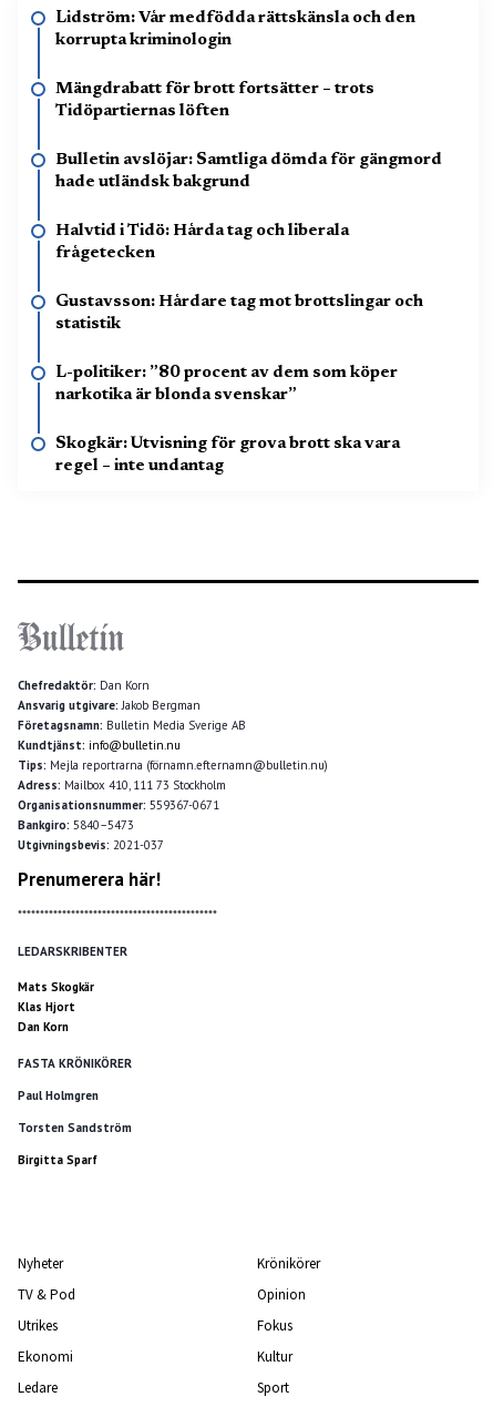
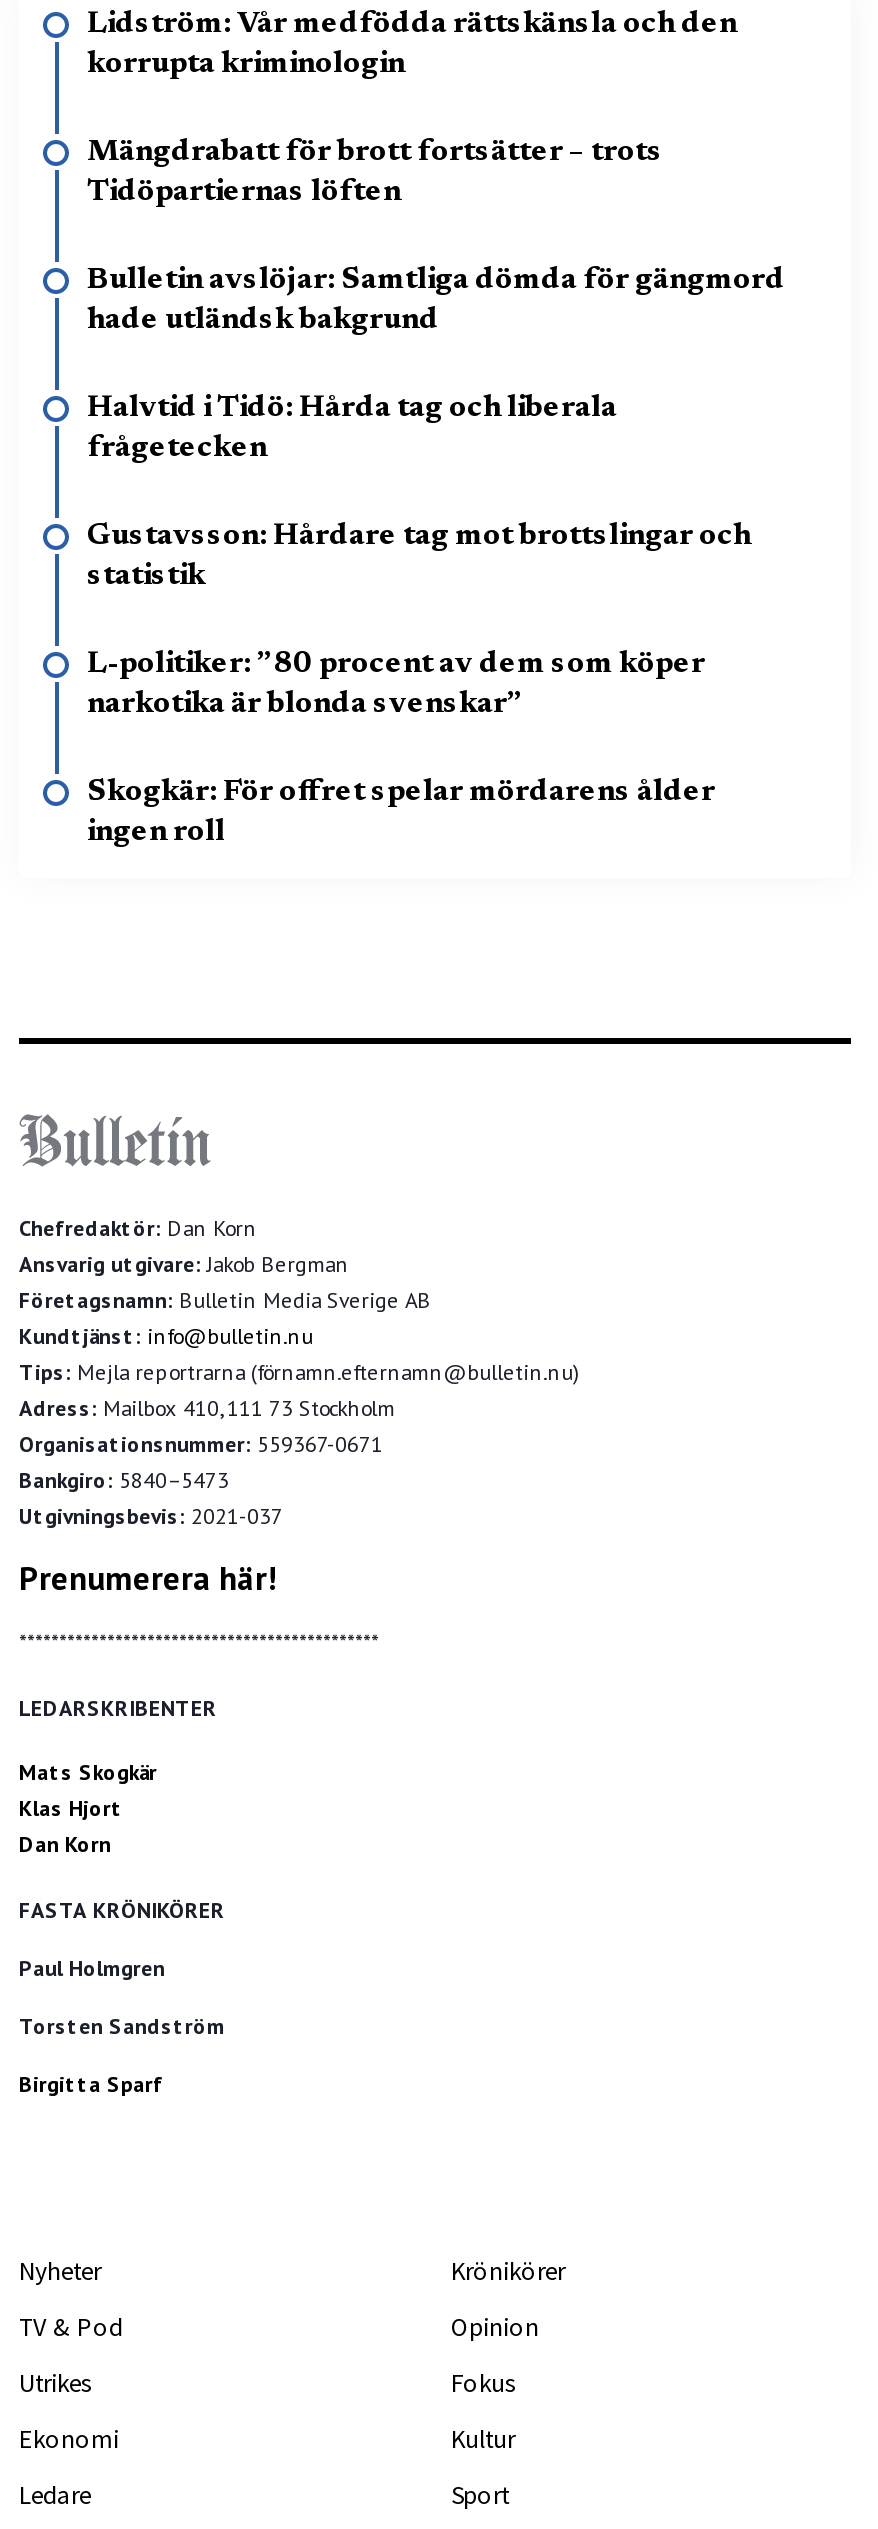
[55,436,400,474] Skogkär: Utvisning för grova brott ska vara | regel – inte undantag -> [87,778,715,848] Skogkär: För offret spelar mördarens ålder | ingen roll

